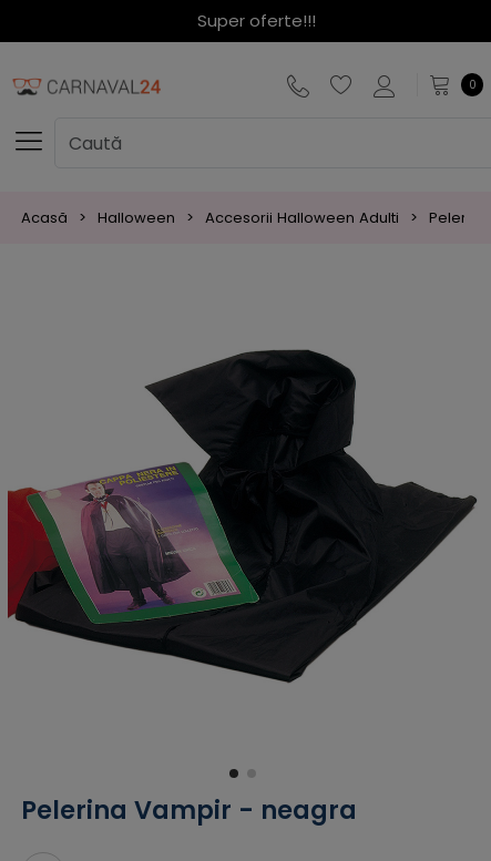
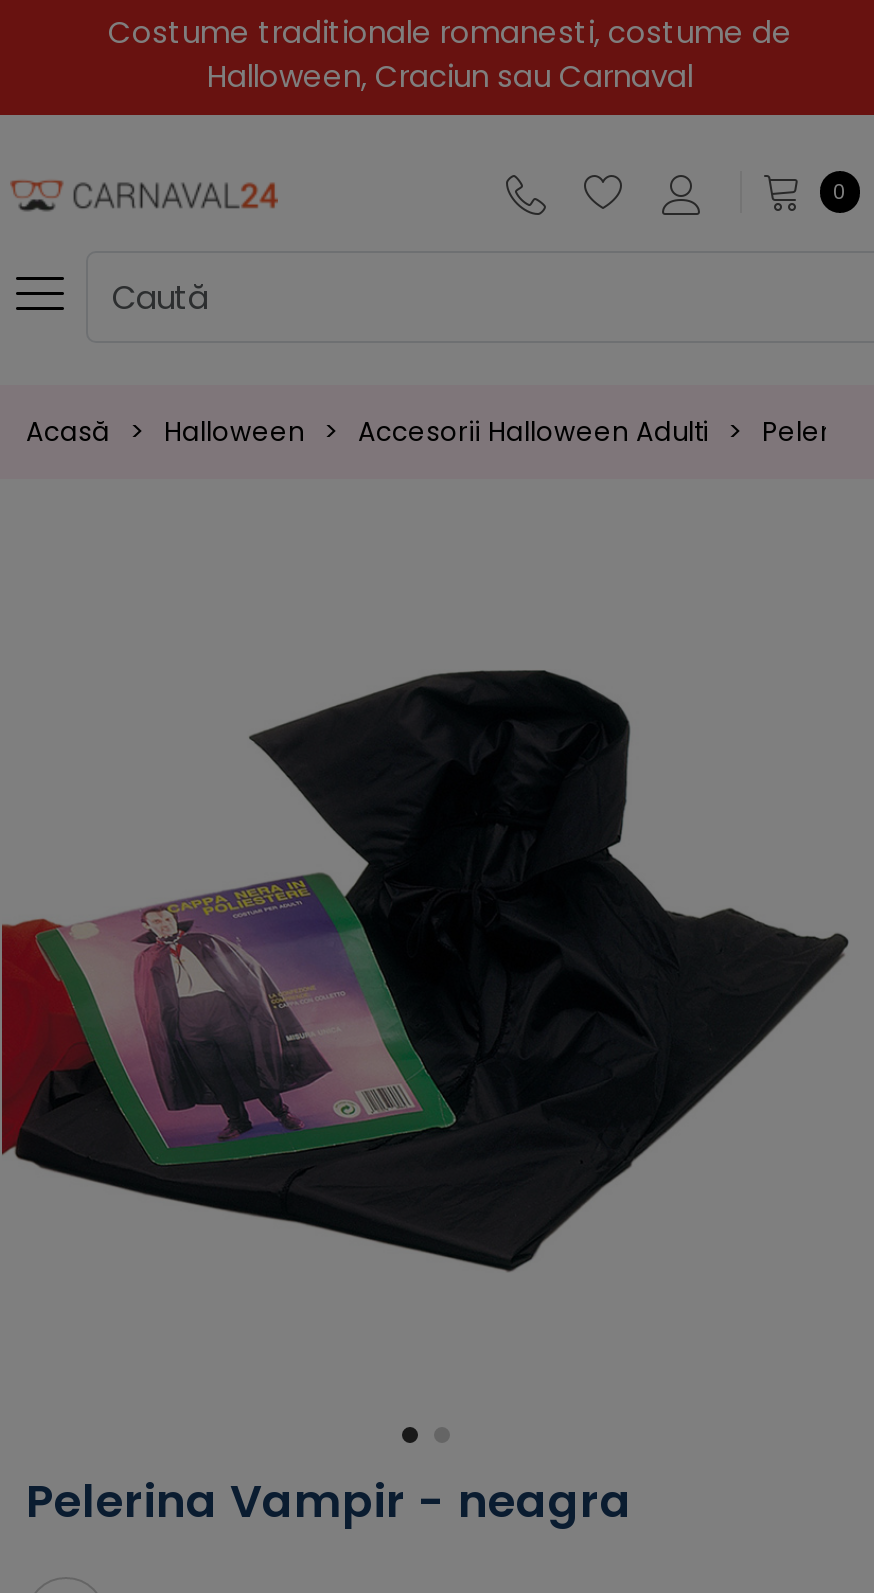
[197,9,315,32] Super oferte!!! -> [108,11,792,97] Costume traditionale romanesti, costume de | Halloween, Craciun sau Carnaval

